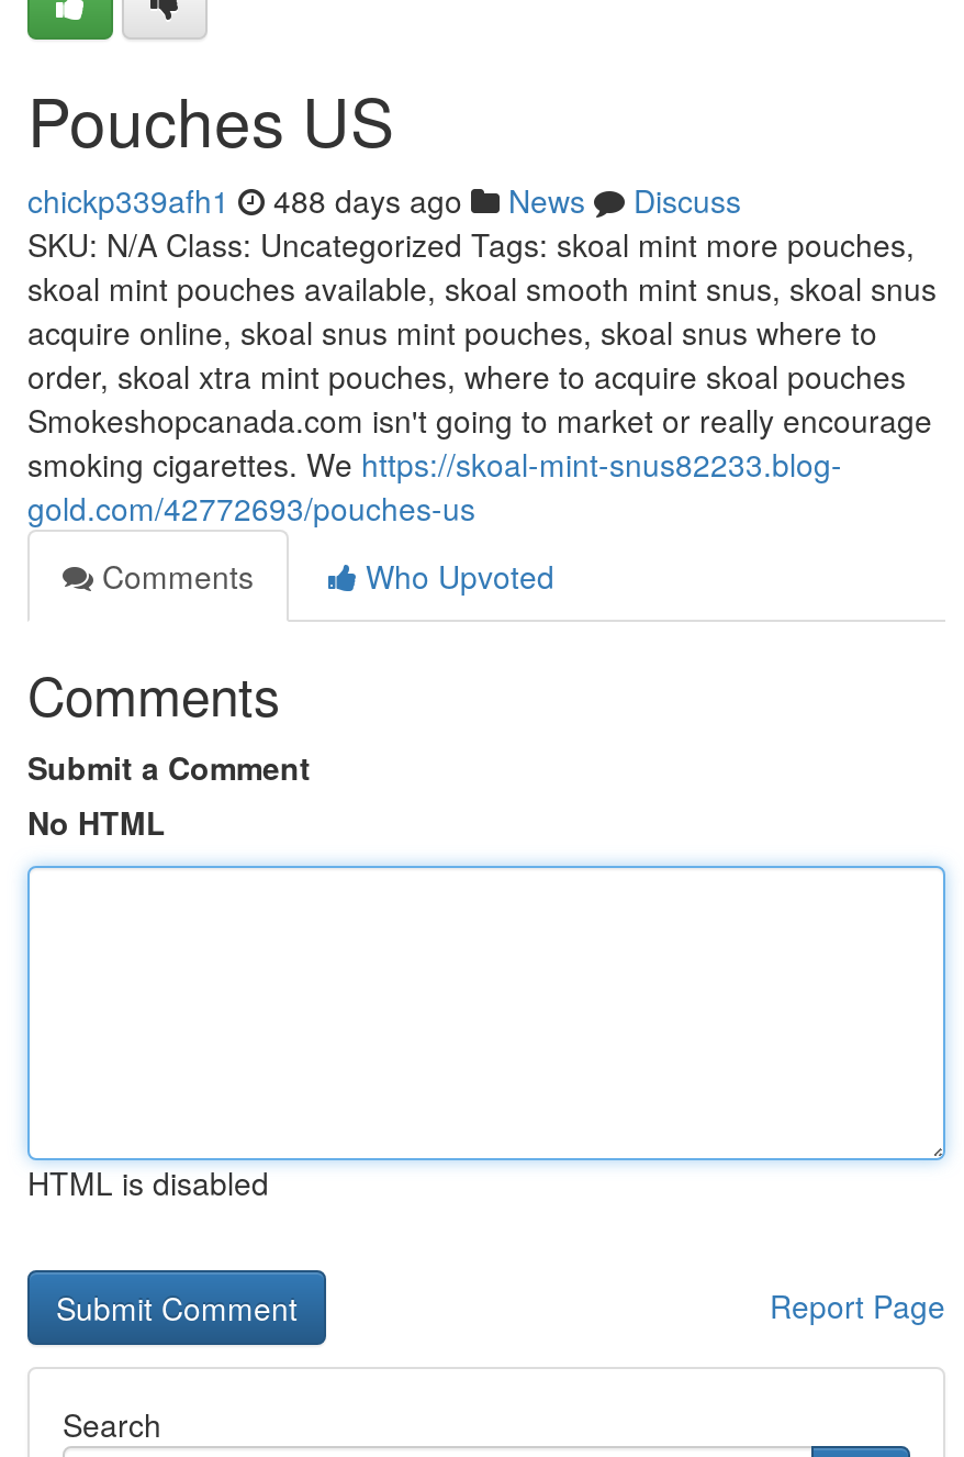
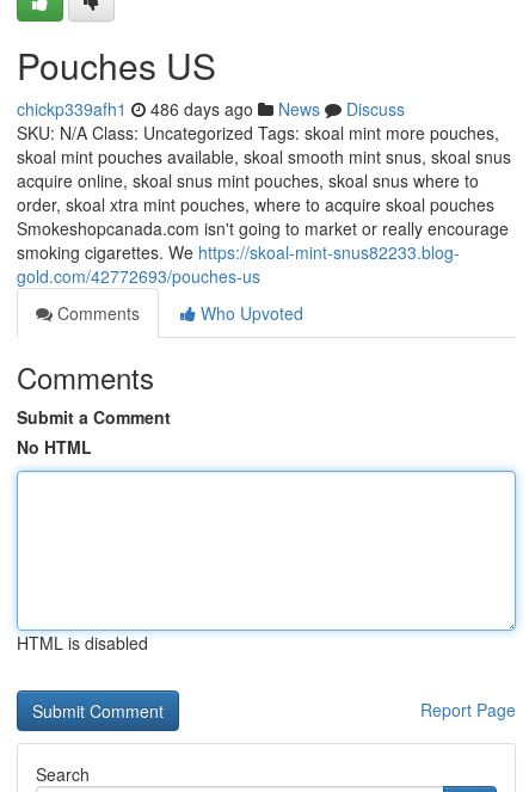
[27,178,741,222] chickp339afh1 488 days ago News Discuss -> [17,97,405,121] chickp339afh1 486 days ago News Discuss

